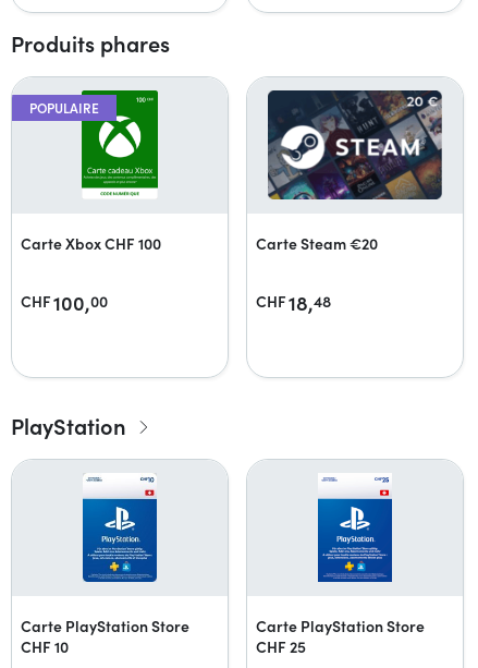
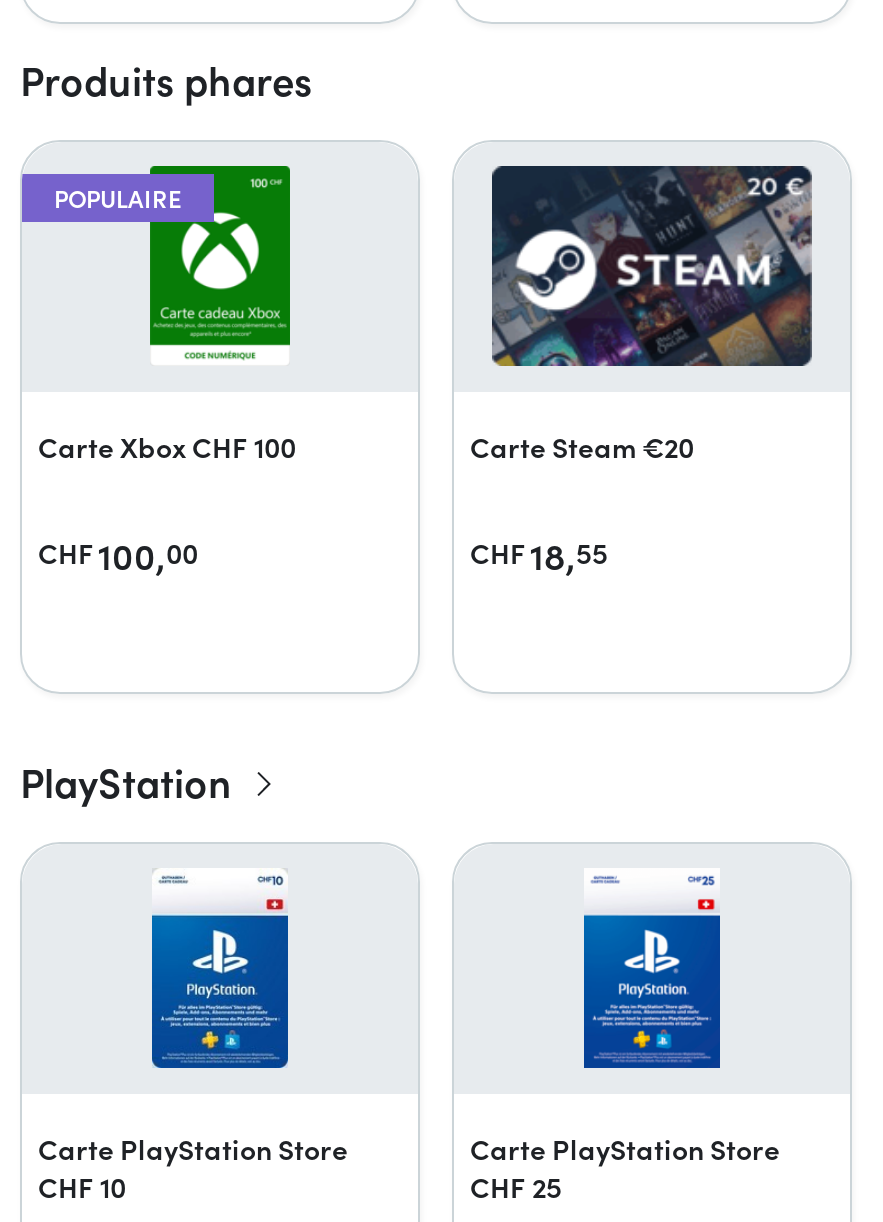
[256,289,331,316] CHF 18,48 -> [470,530,608,580] CHF 18,55

